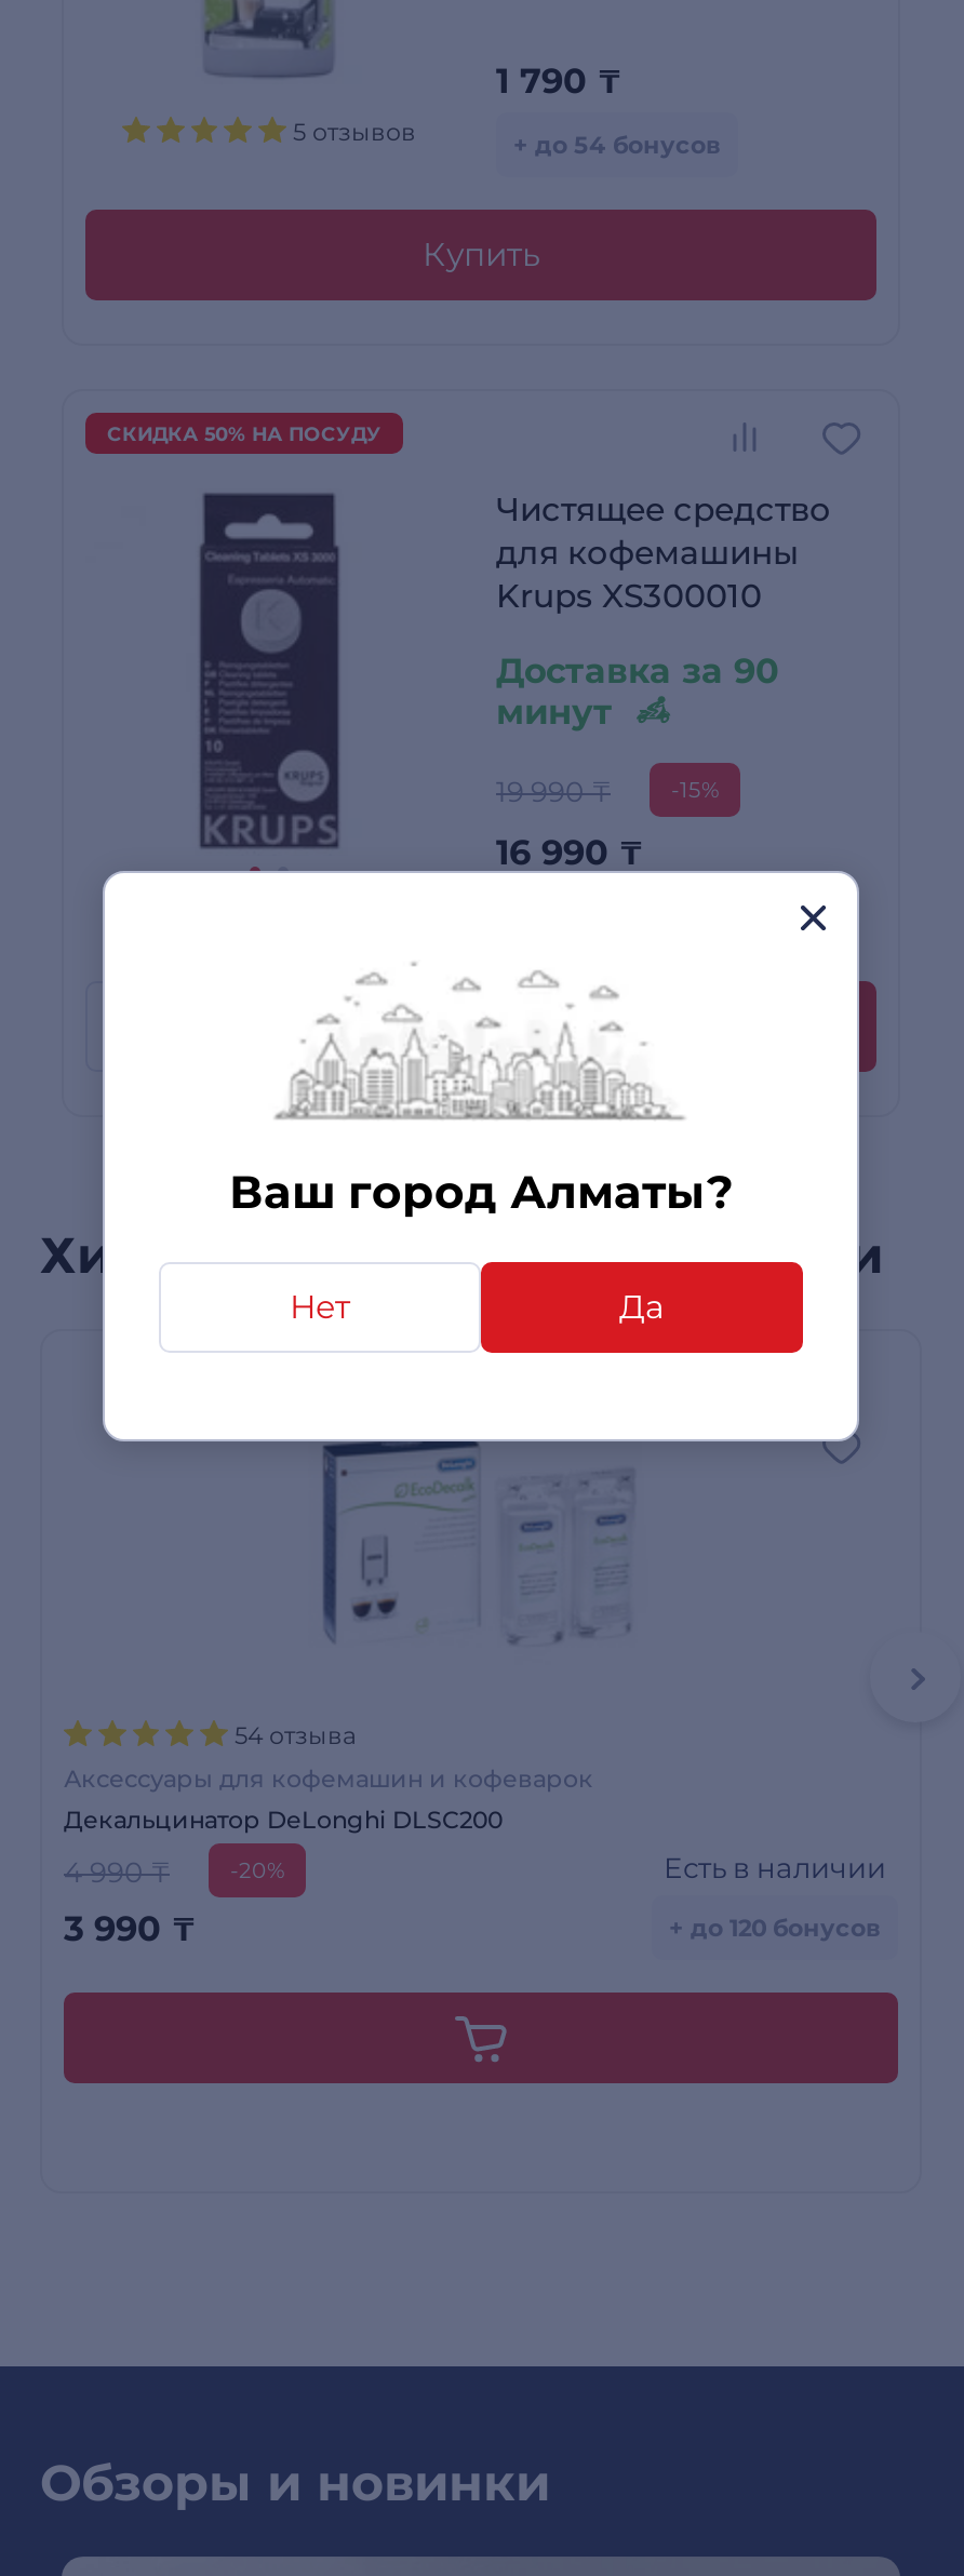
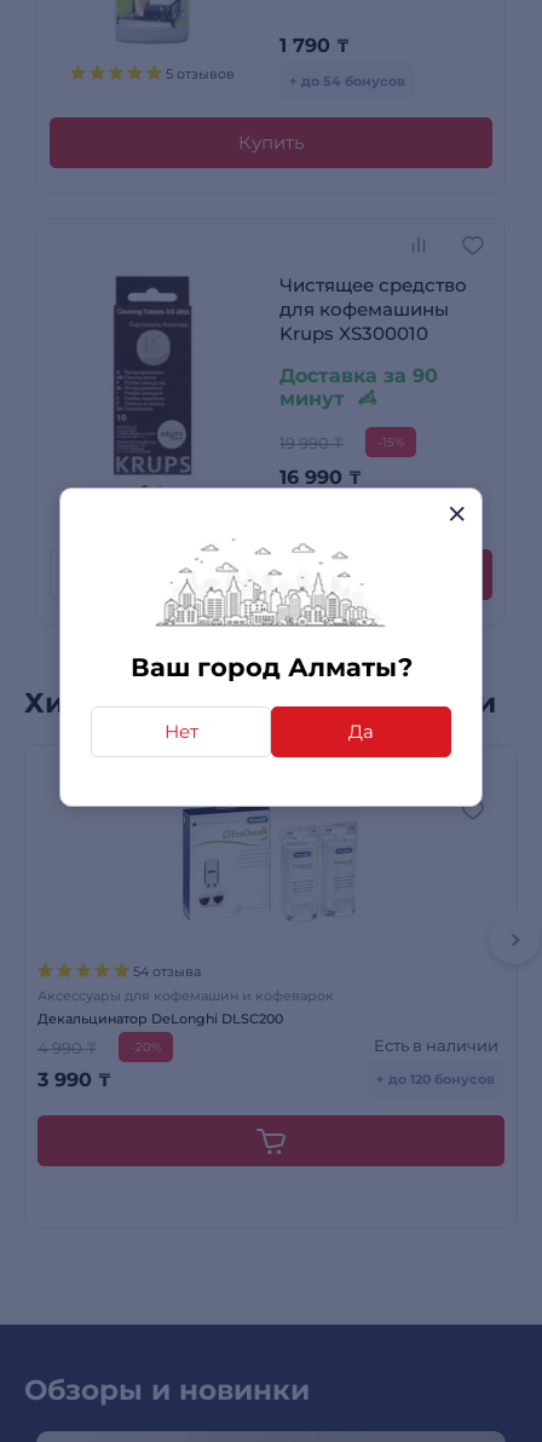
[107,422,381,446] СКИДКА 50% НА ПОСУДУ -> none

